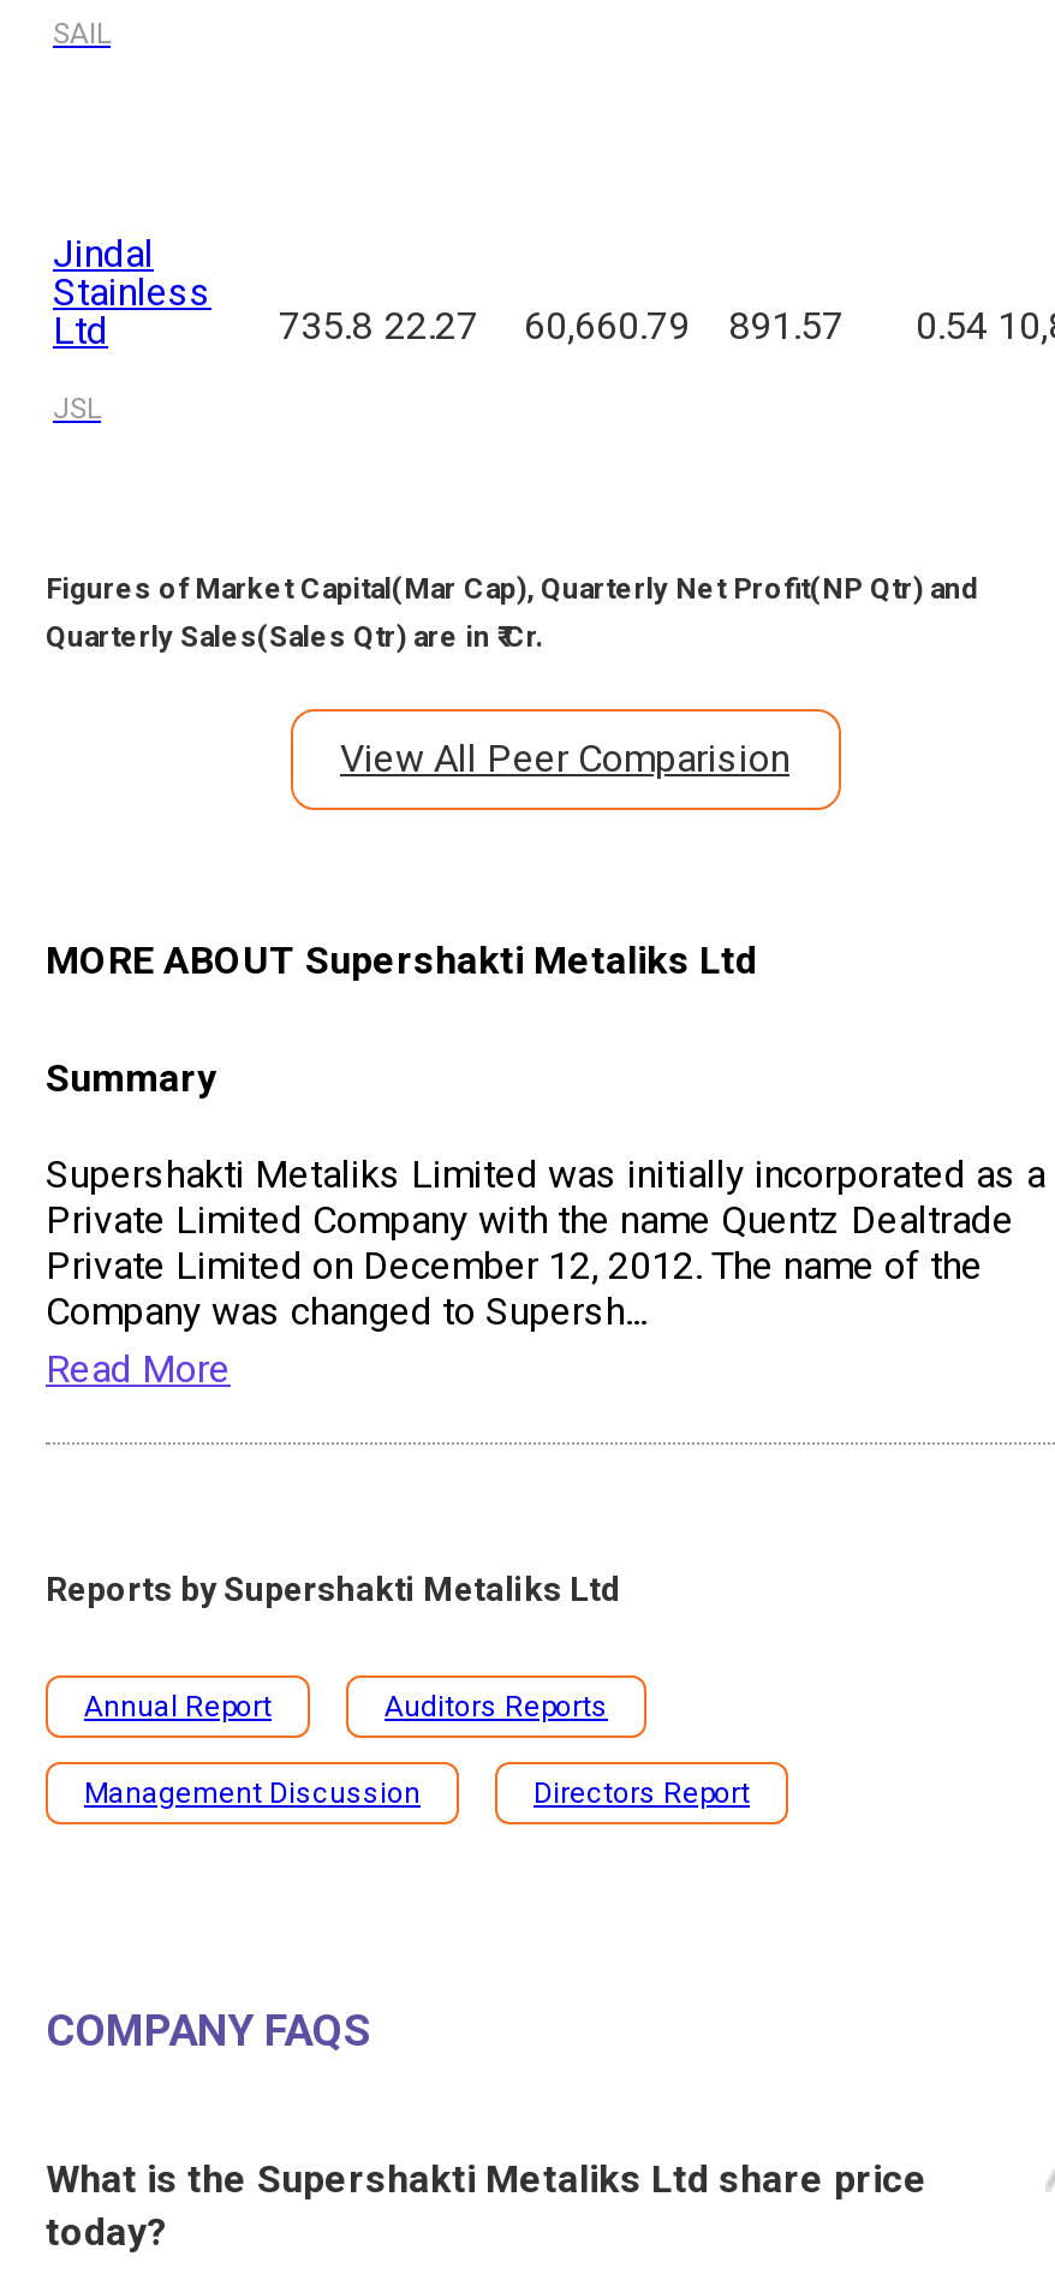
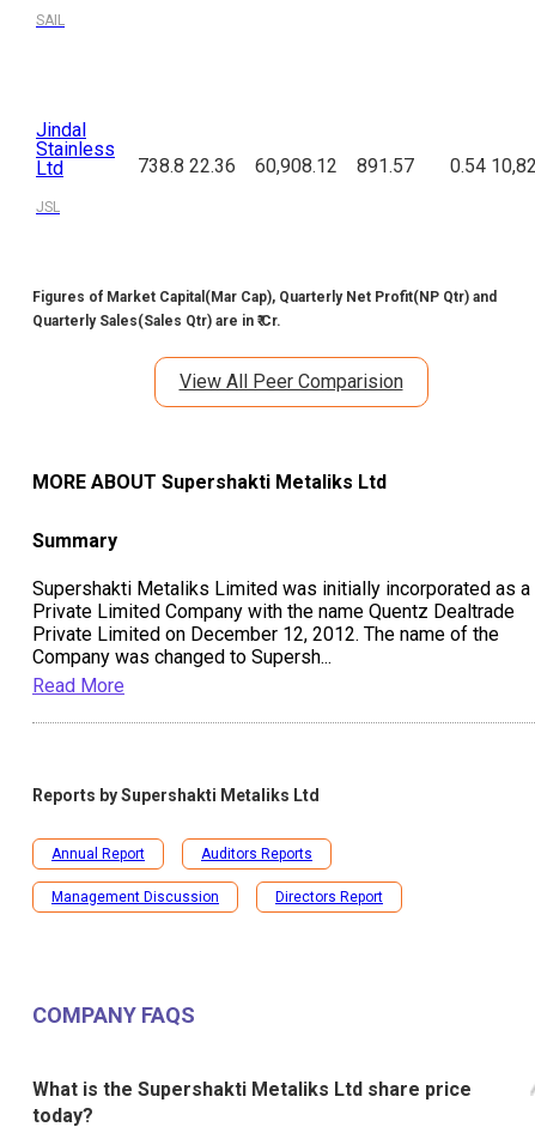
[279,303,478,349] 735.8 22.27 -> [138,155,236,177] 738.8 22.36
[524,303,690,349] 60,660.79 -> [255,155,338,177] 60,908.12

